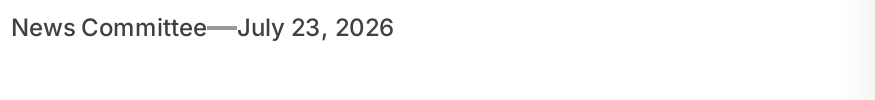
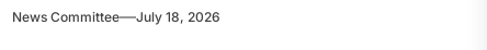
[11,11,395,41] News Committee July 23, 2026 -> [12,9,220,25] News Committee July 18, 2026

